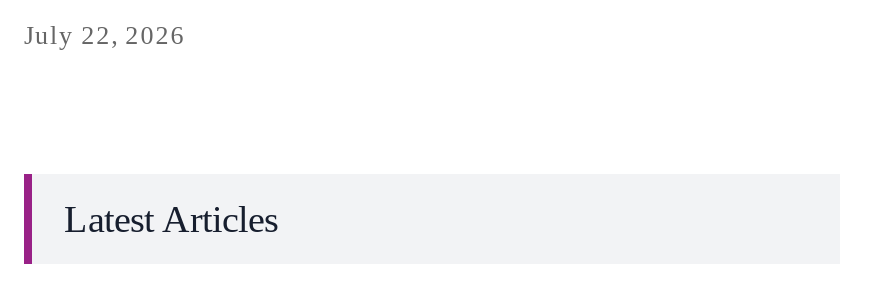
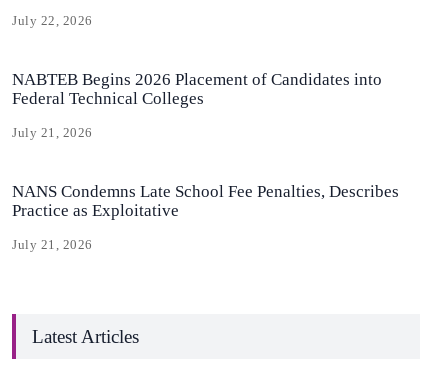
none -> [12,70,399,252] NABTEB Begins 2026 Placement of Candidates into | Federal Technical Colleges | July 21, 2026 | NANS Condemns Late School Fee Penalties, Describes | Practice as Exploitative | July 21, 2026

